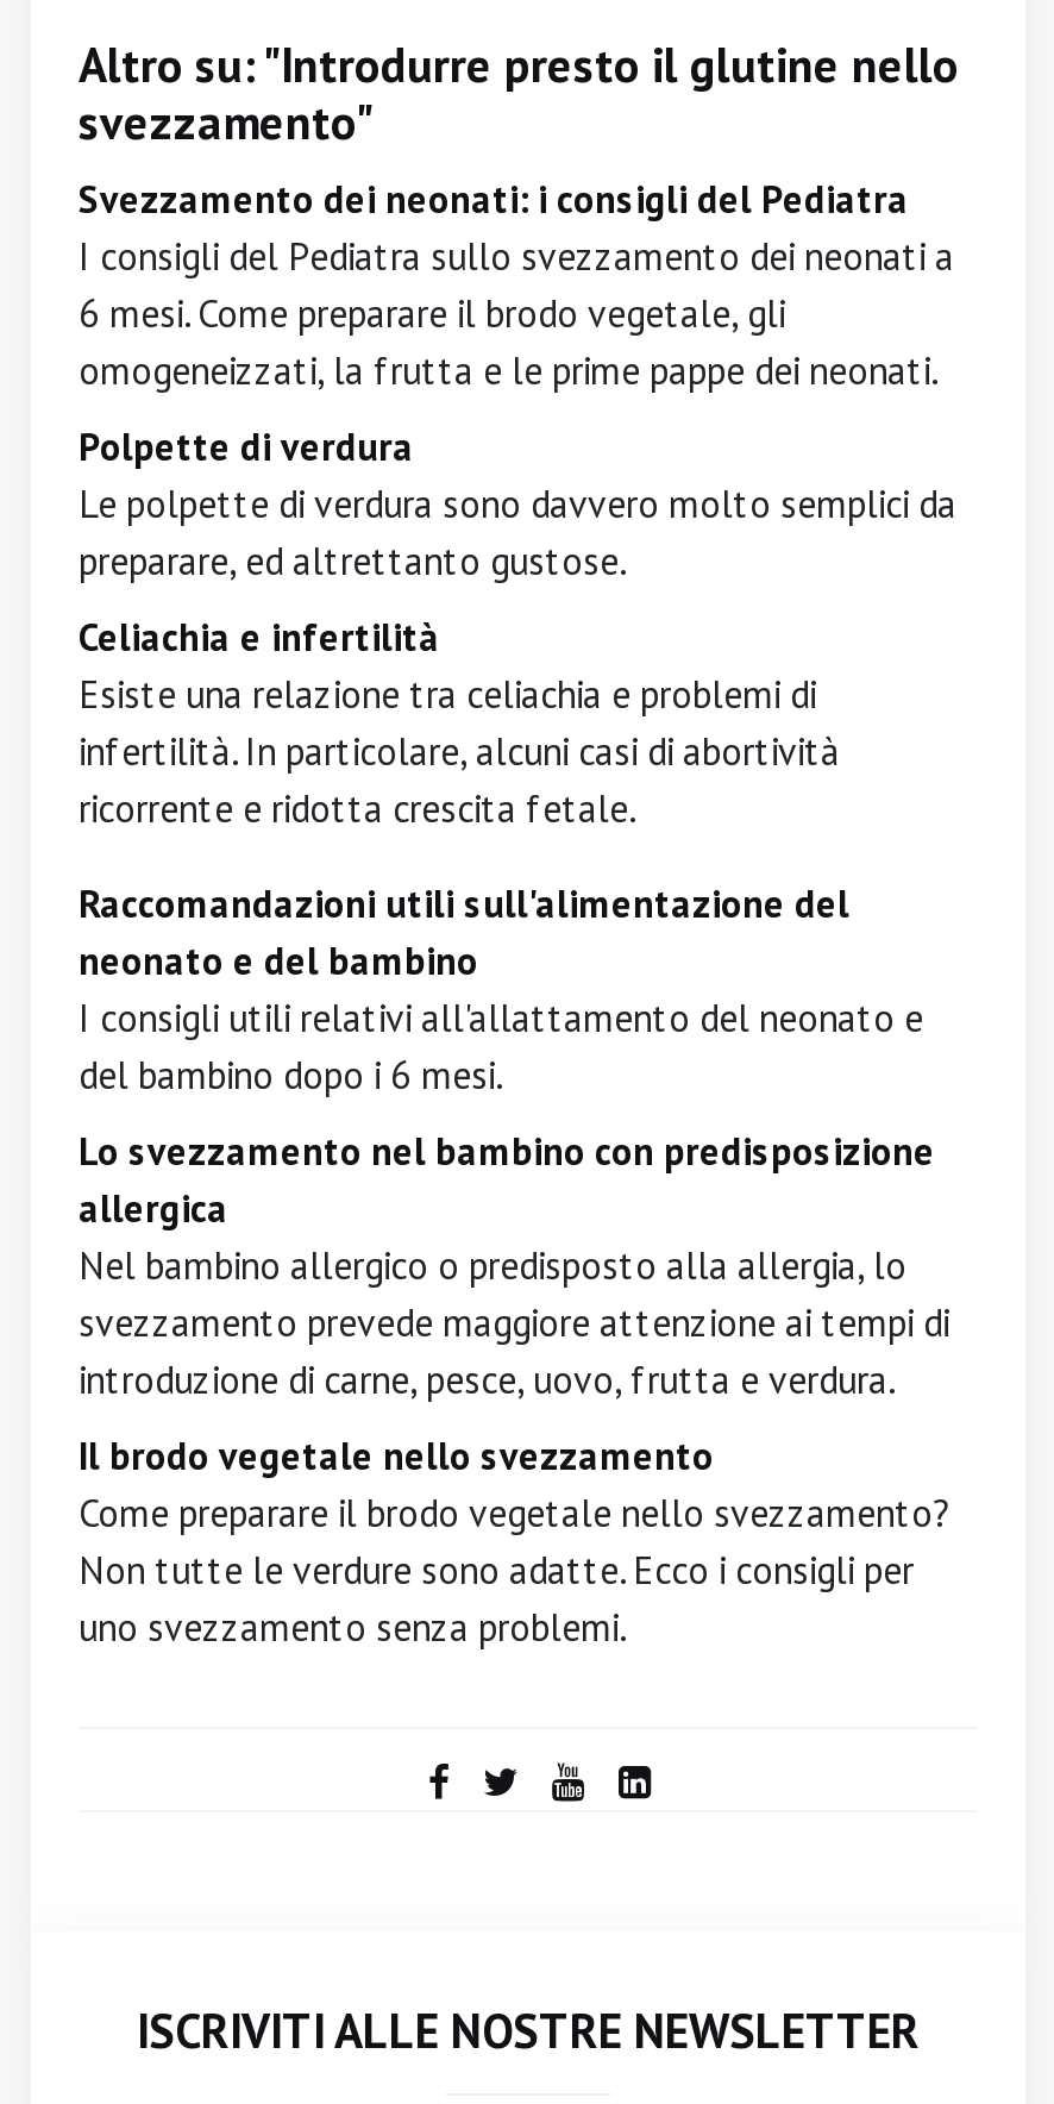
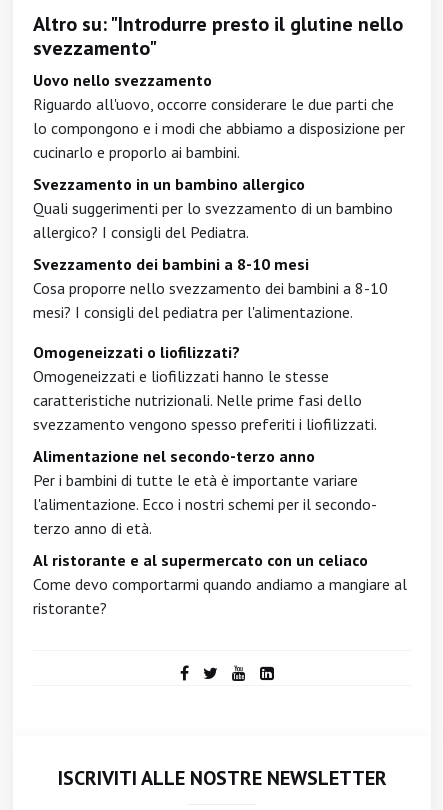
[79,175,954,394] Svezzamento dei neonati: i consigli del Pediatra | I consigli del Pediatra sullo svezzamento dei neonati a | 6 mesi. Come preparare il brodo vegetale, gli | omogeneizzati, la frutta e le prime pappe dei neonati. -> [33,70,405,162] Uovo nello svezzamento | Riguardo all'uovo, occorre considerare le due parti che | lo compongono e i modi che abbiamo a disposizione per | cucinarlo e proporlo ai bambini.
[79,422,956,584] Polpette di verdura | Le polpette di verdura sono davvero molto semplici da | preparare, ed altrettanto gustose. -> [33,174,393,242] Svezzamento in un bambino allergico | Quali suggerimenti per lo svezzamento di un bambino | allergico? I consigli del Pediatra.
[79,613,840,832] Celiachia e infertilità | Esiste una relazione tra celiachia e problemi di | infertilità. In particolare, alcuni casi di abortività | ricorrente e ridotta crescita fetale. -> [33,254,388,322] Svezzamento dei bambini a 8-10 mesi | Cosa proporre nello svezzamento dei bambini a 8-10 | mesi? I consigli del pediatra per l'alimentazione.
[79,879,923,1098] Raccomandazioni utili sull'alimentazione del | neonato e del bambino | I consigli utili relativi all'allattamento del neonato e | del bambino dopo i 6 mesi. -> [33,342,377,434] Omogeneizzati o liofilizzati? | Omogeneizzati e liofilizzati hanno le stesse | caratteristiche nutrizionali. Nelle prime fasi dello | svezzamento vengono spesso preferiti i liofilizzati.
[79,1127,949,1403] Lo svezzamento nel bambino con predisposizione | allergica | Nel bambino allergico o predisposto alla allergia, lo | svezzamento prevede maggiore attenzione ai tempi di | introduzione di carne, pesce, uovo, frutta e verdura. -> [33,446,377,538] Alimentazione nel secondo-terzo anno | Per i bambini di tutte le età è importante variare | l'alimentazione. Ecco i nostri schemi per il secondo- | terzo anno di età.
[79,1432,949,1651] Il brodo vegetale nello svezzamento | Come preparare il brodo vegetale nello svezzamento? | Non tutte le verdure sono adatte. Ecco i consigli per | uno svezzamento senza problemi. -> [33,550,407,618] Al ristorante e al supermercato con un celiaco | Come devo comportarmi quando andiamo a mangiare al | ristorante?

